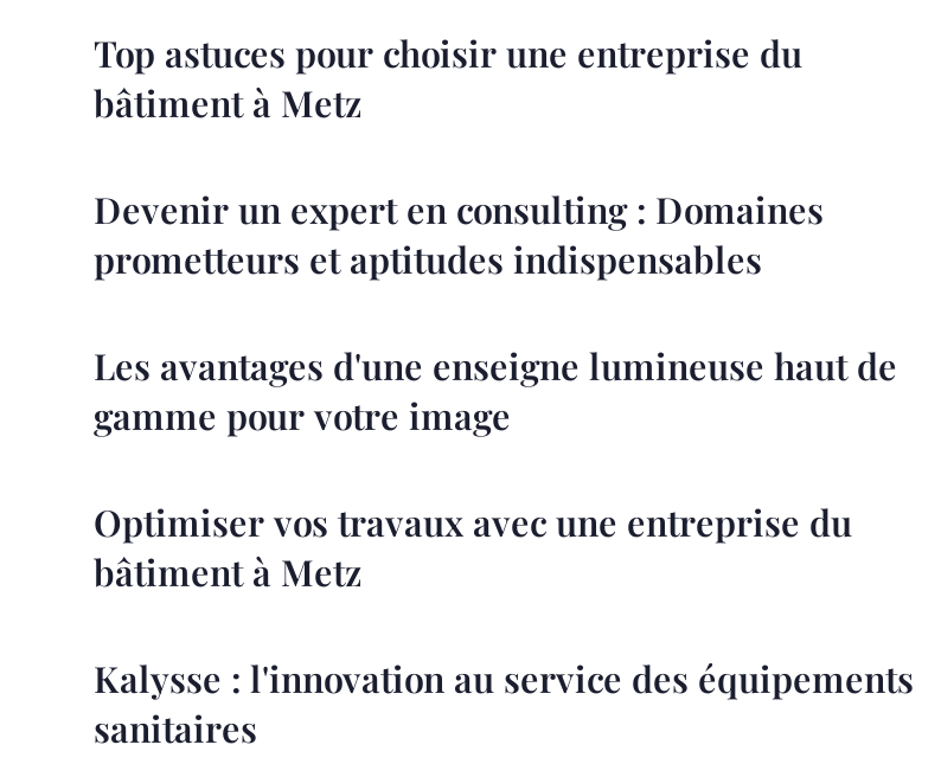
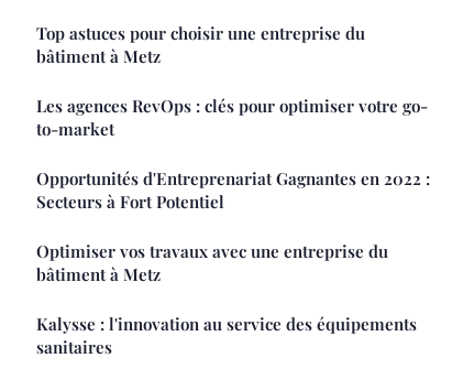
[94,186,824,283] Devenir un expert en consulting : Domaines | prometteurs et aptitudes indispensables -> [36,95,428,140] Les agences RevOps : clés pour optimiser votre go- | to-market
[94,342,897,439] Les avantages d'une enseigne lumineuse haut de | gamme pour votre image -> [36,167,430,213] Opportunités d'Entreprenariat Gagnantes en 2022 : | Secteurs à Fort Potentiel

